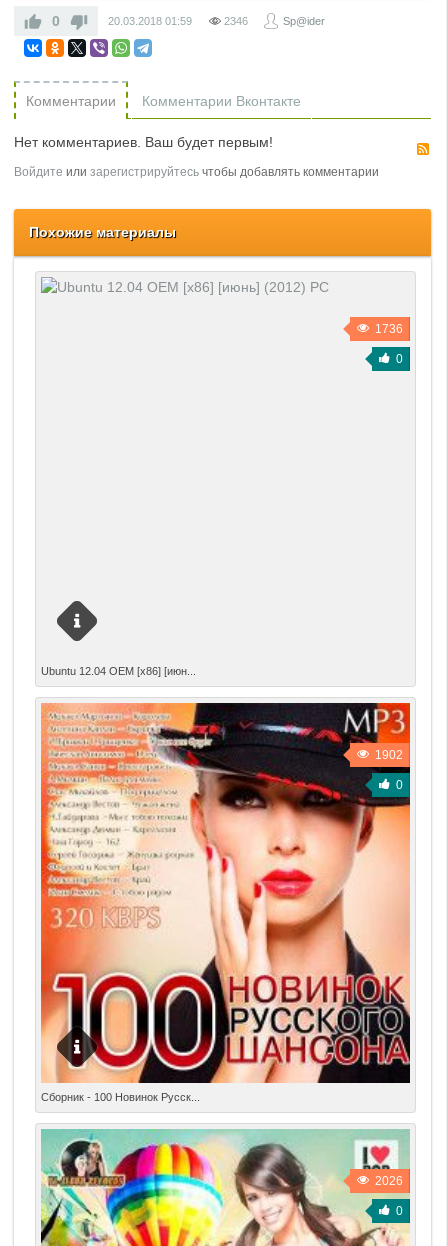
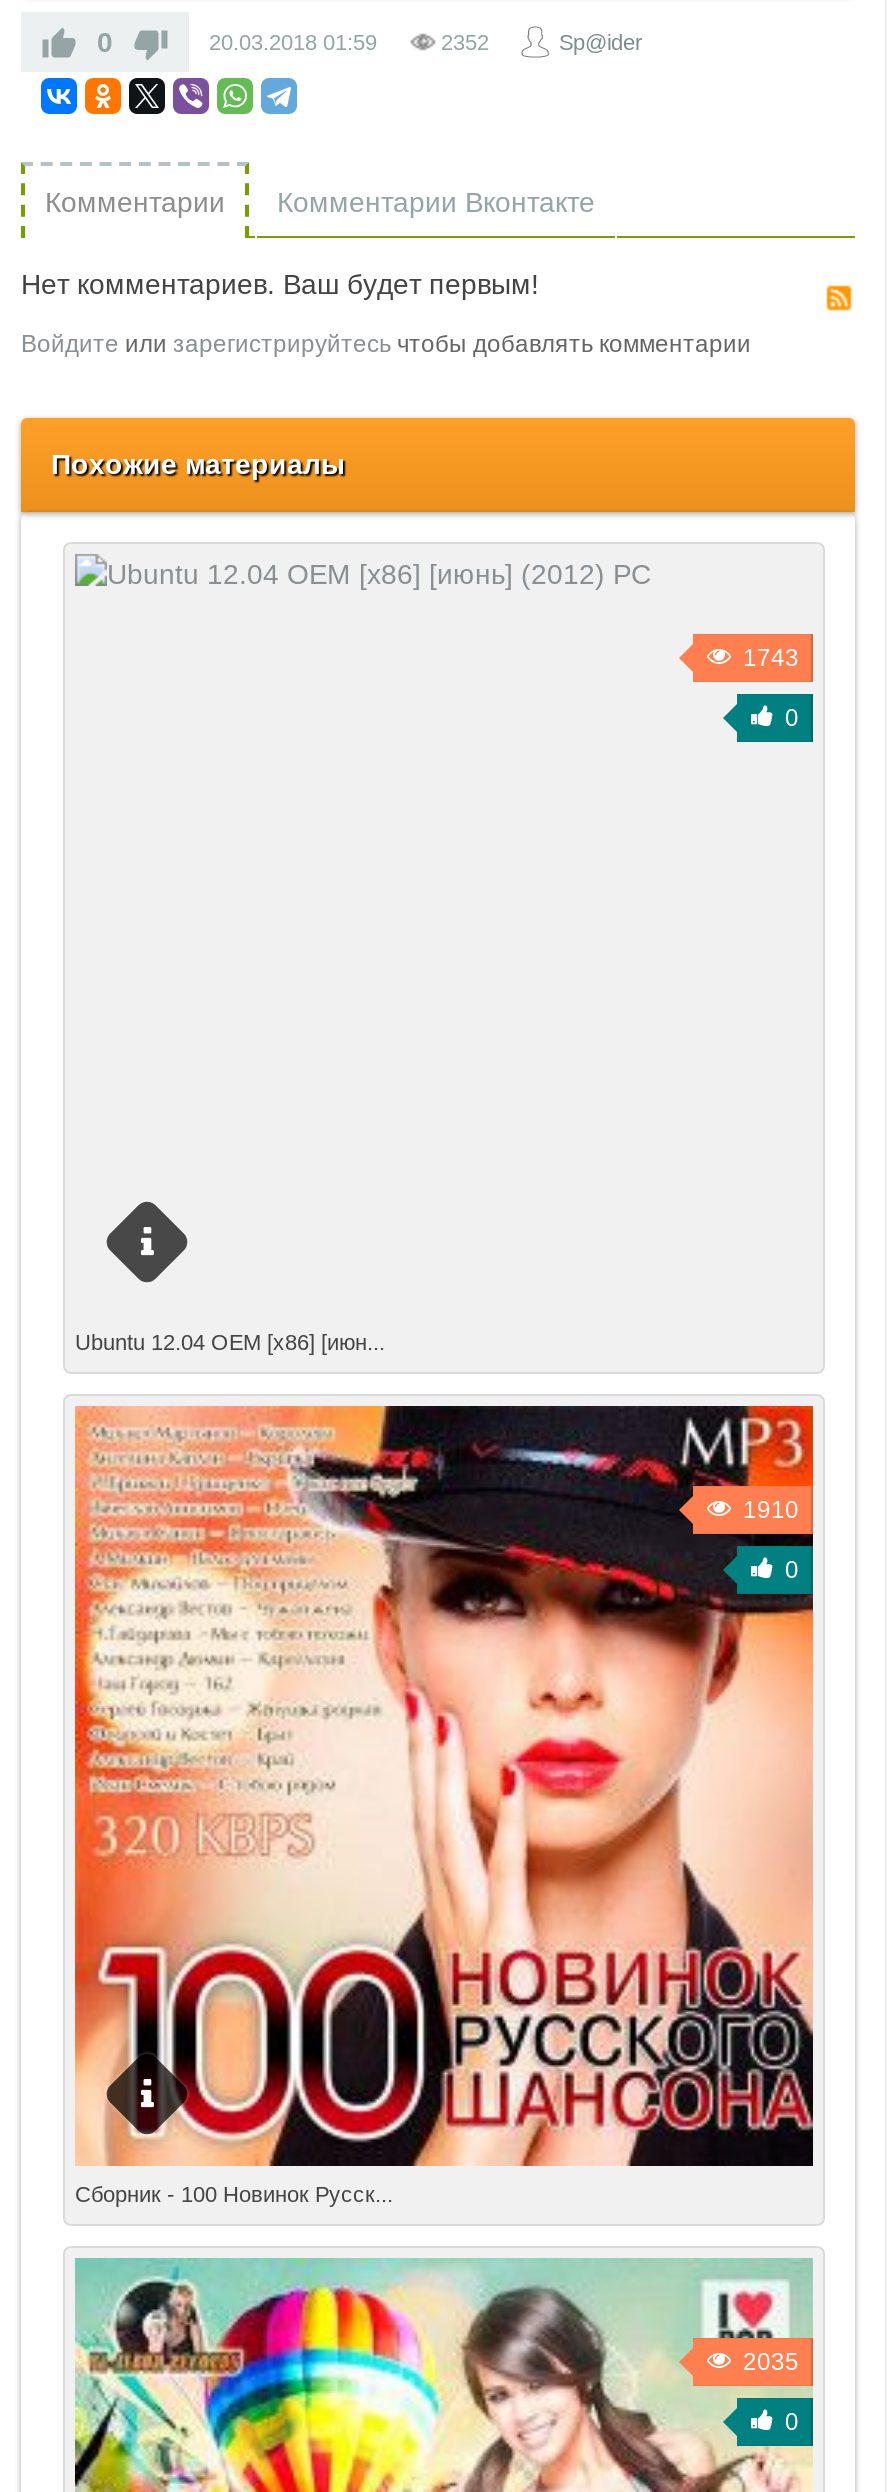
[224,15,248,27] 2346 -> [441,30,489,54] 2352
[372,322,403,336] 1736 -> [737,644,799,672] 1743
[372,748,403,762] 1902 -> [737,1496,799,1524] 1910
[372,1174,403,1188] 2026 -> [737,2348,799,2376] 2035

